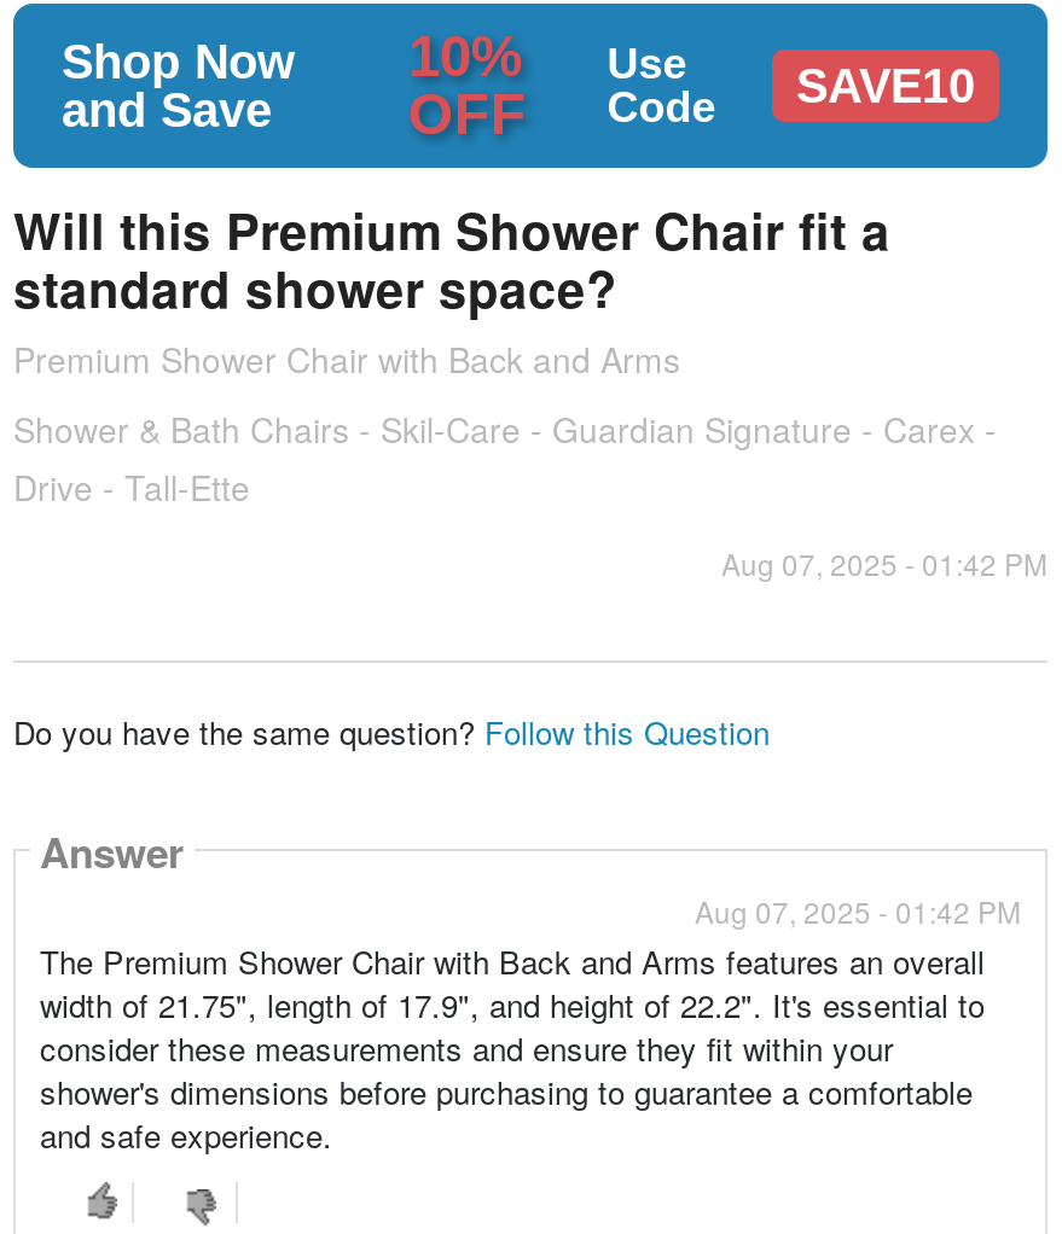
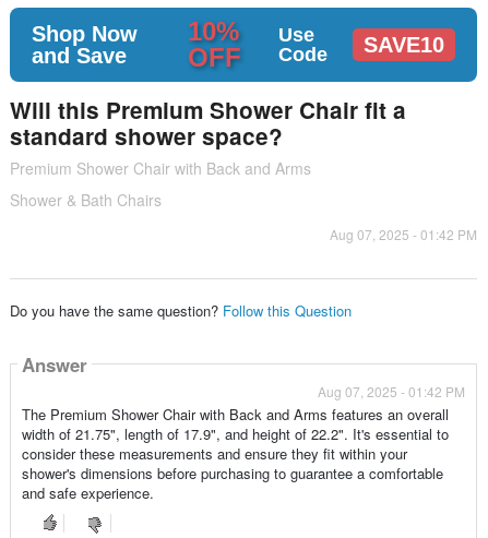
[13,405,997,511] Shower & Bath Chairs - Skil-Care - Guardian Signature - Carex - | Drive - Tall-Ette -> [10,189,162,211] Shower & Bath Chairs

